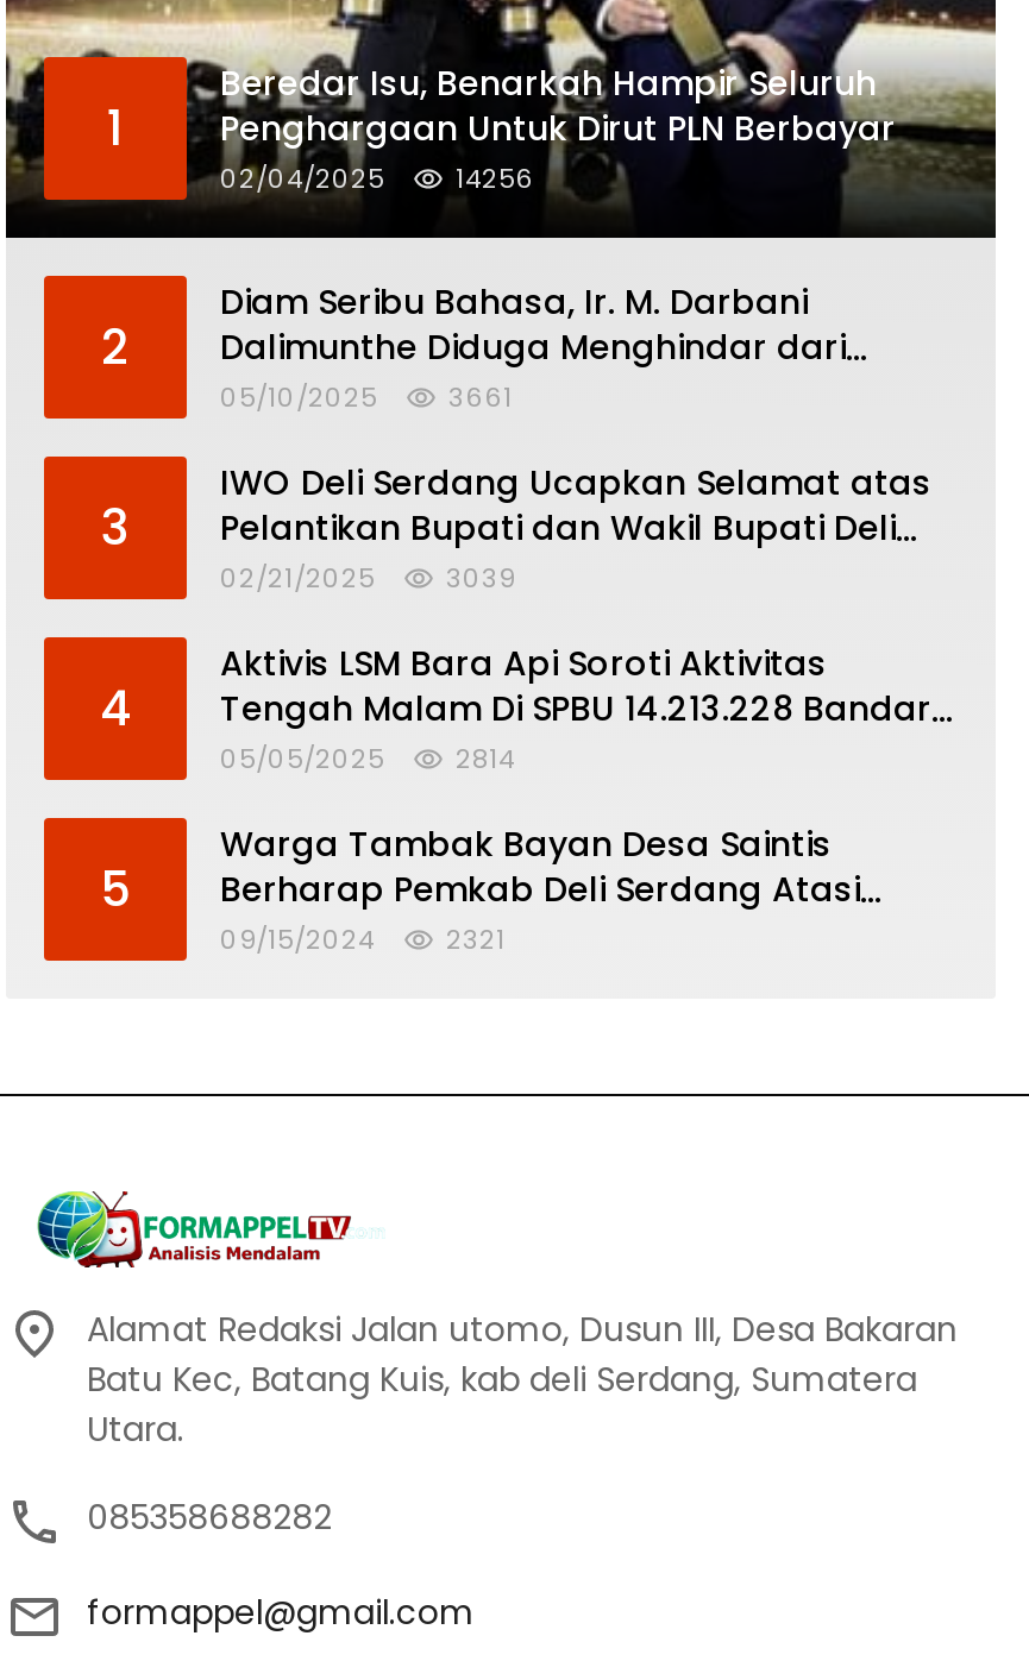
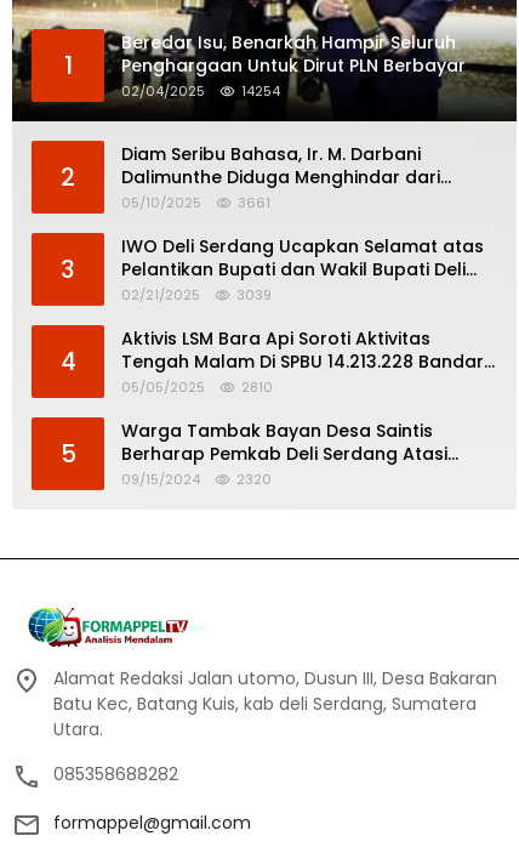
[220,160,534,198] 02/04/2025 14256 -> [121,82,280,101] 02/04/2025 14254
[456,740,515,778] 2814 -> [241,378,273,397] 2810
[446,921,506,959] 2321 -> [236,470,272,489] 2320

